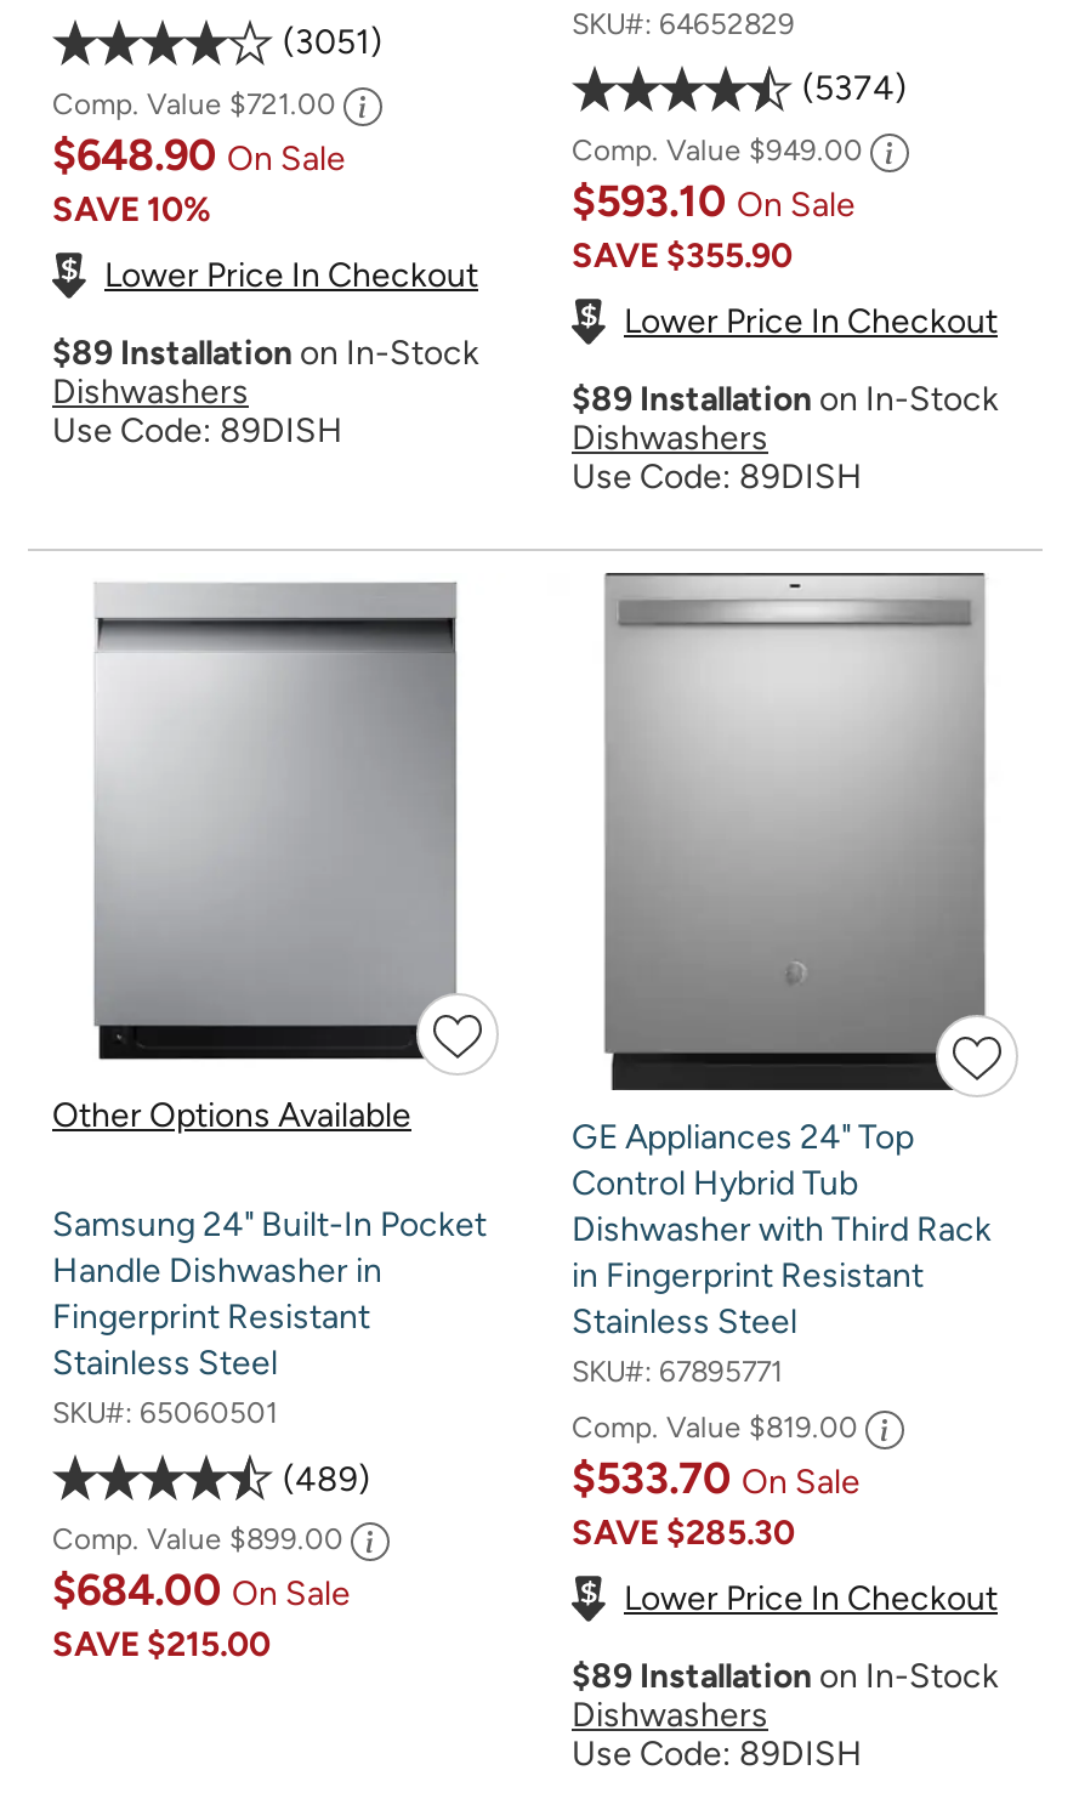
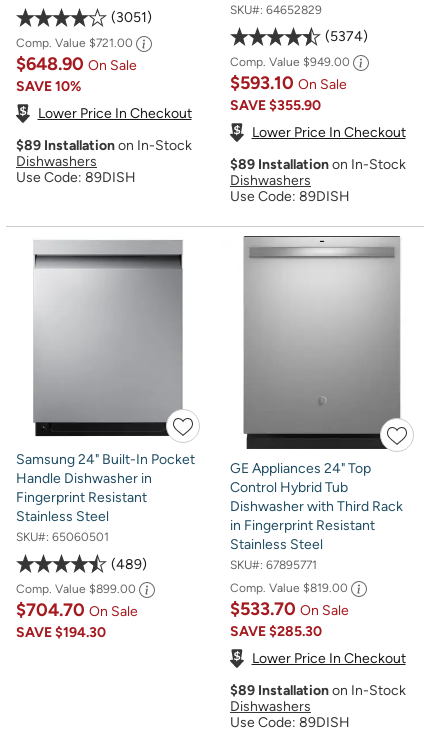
[52,1096,411,1137] Other Options Available -> none
moved [52,1205,487,1557] -> [16,451,195,596]: Samsung 24" Built-In Pocket | Handle Dishwasher in | Fingerprint Resistant | Stainless Steel | SKU#: 65060501 | 489 | Comp. Value $899.00
[52,1565,351,1618] $684.00 On Sale -> [16,599,138,621] $704.70 On Sale
[52,1625,271,1667] SAVE $215.00 -> [16,624,106,641] SAVE $194.30

